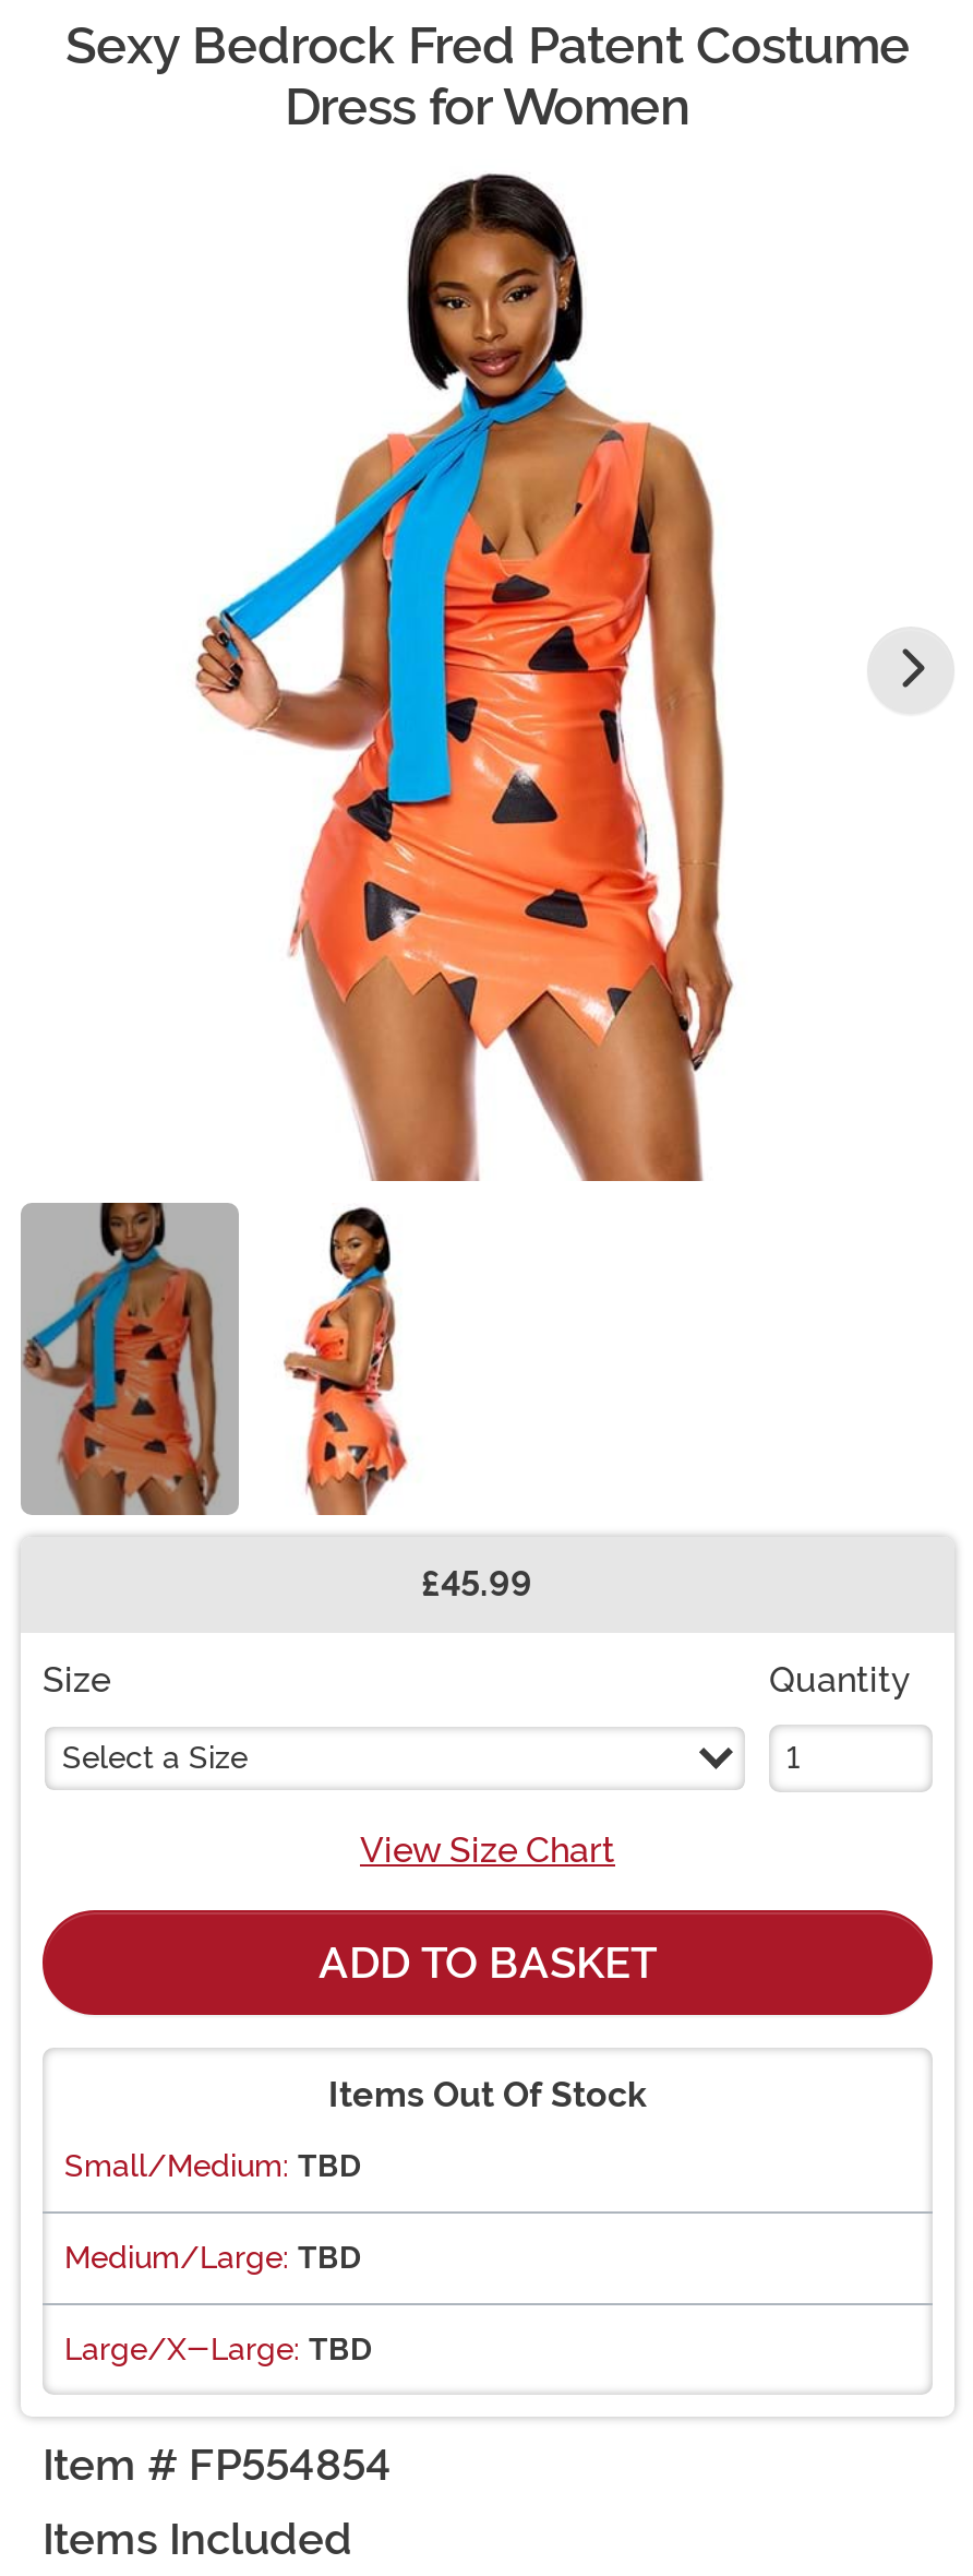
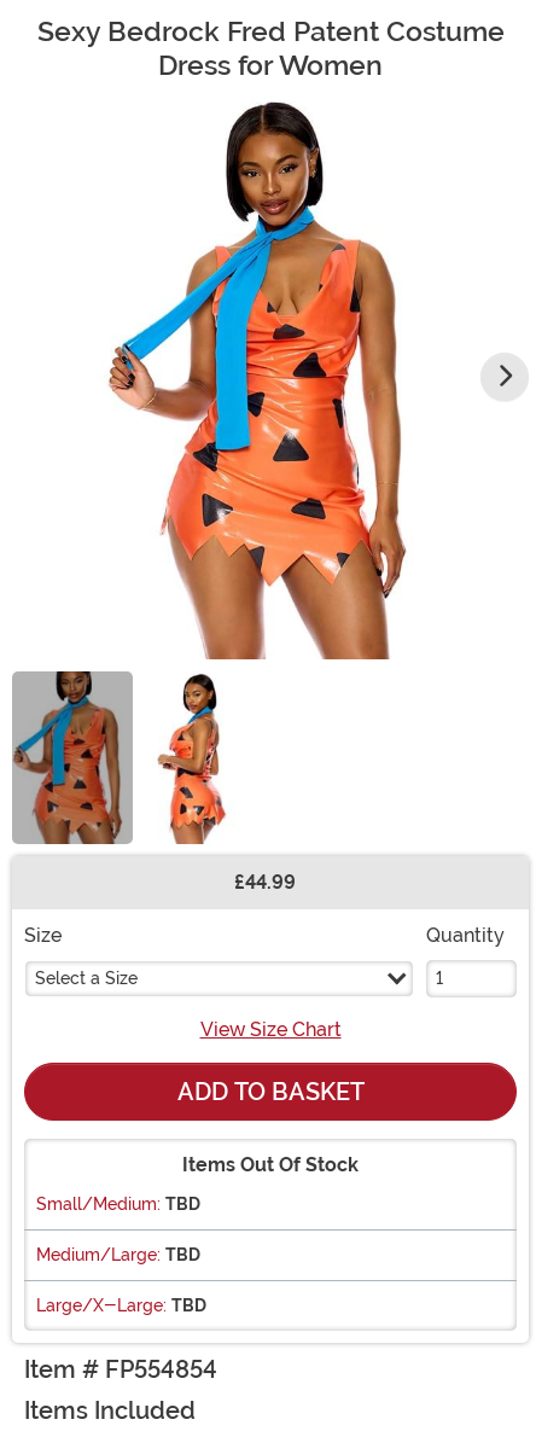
[421,1564,532,1605] £45.99 -> [234,871,295,894] £44.99

